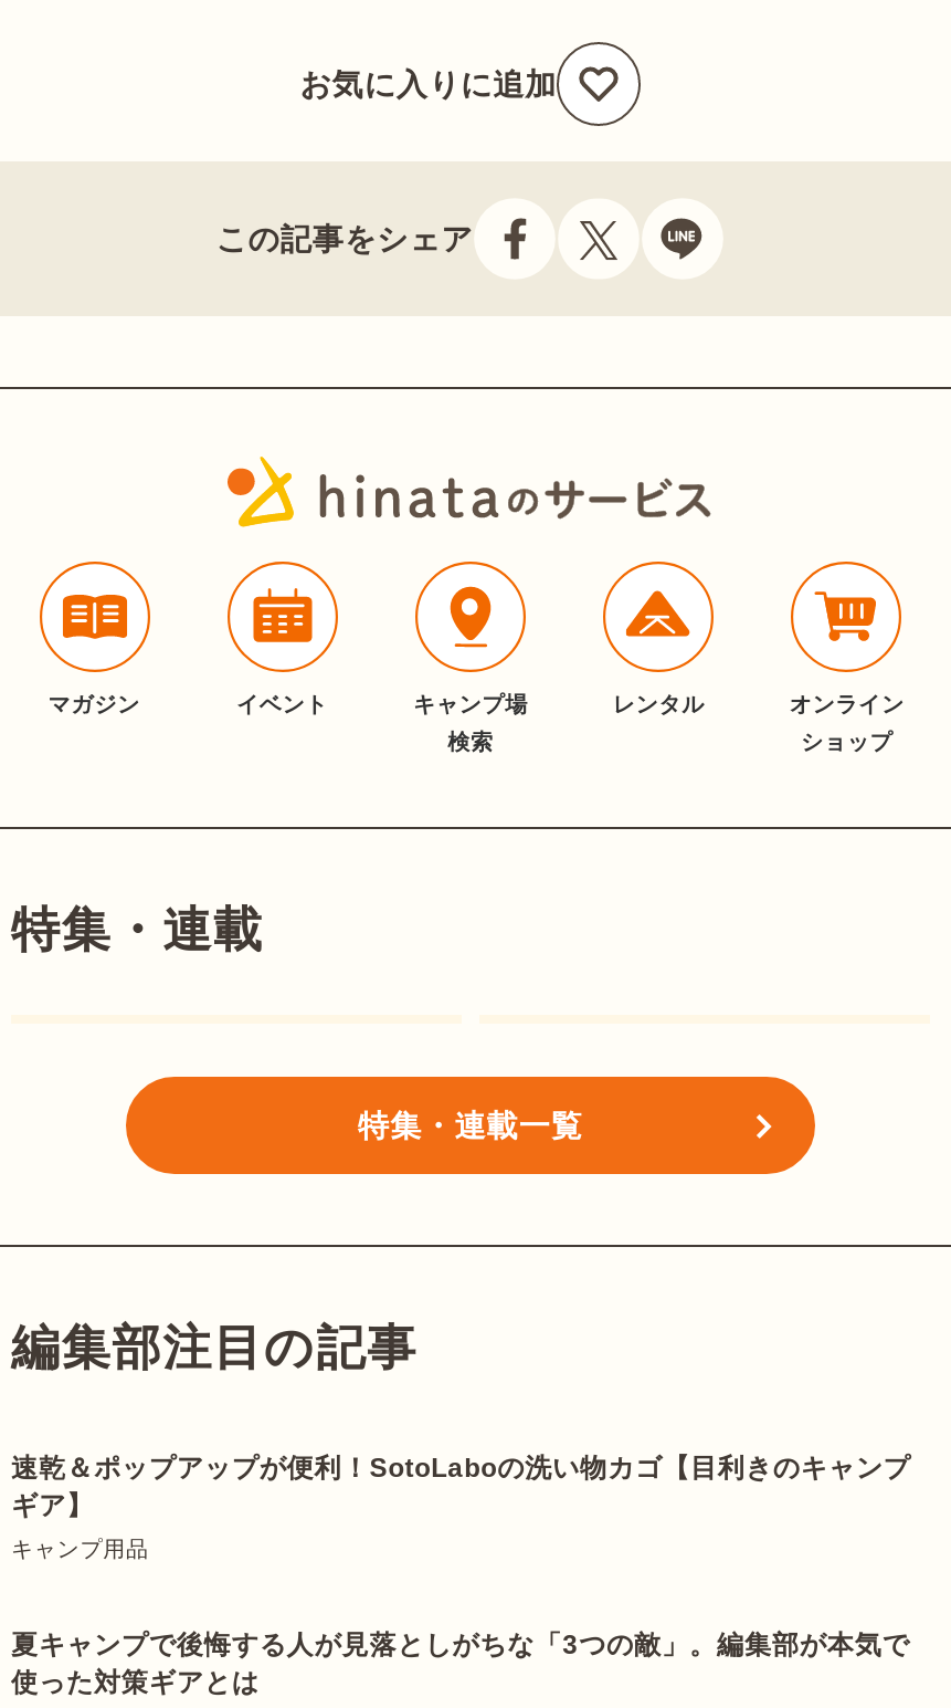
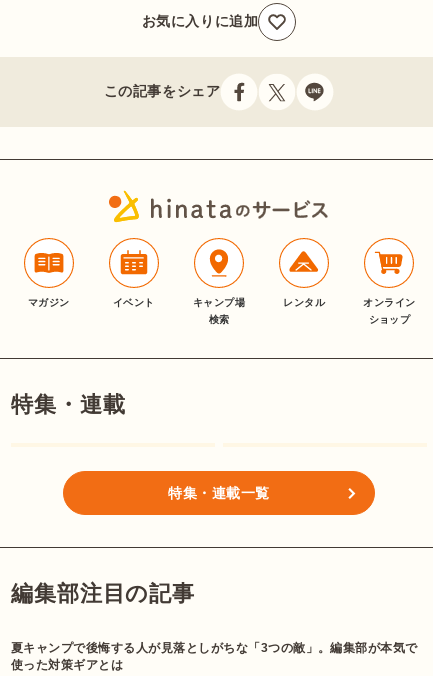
[11,1454,911,1562] 速乾＆ポップアップが便利！SotoLaboの洗い物カゴ【目利きのキャンプ | ギア】 | キャンプ用品 -> none

